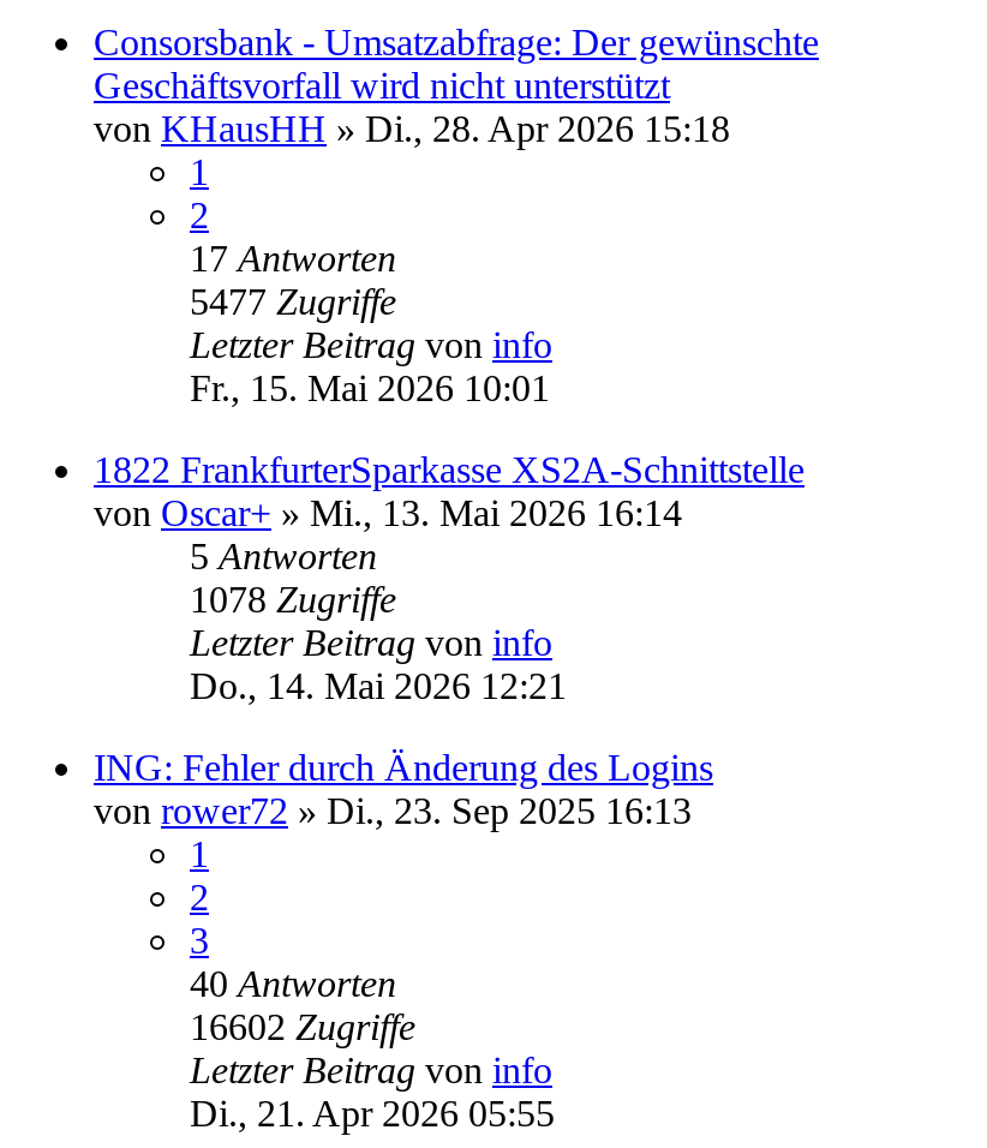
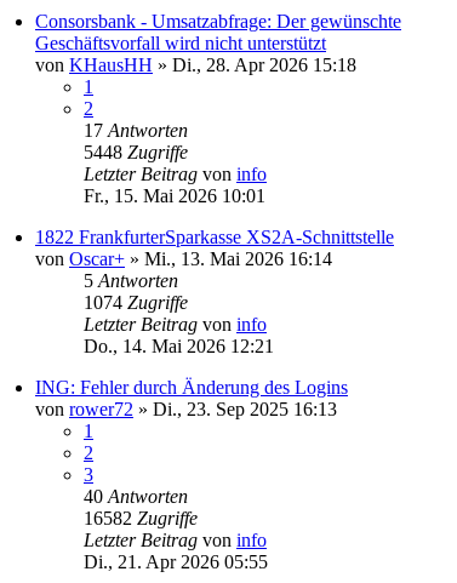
[190,281,396,322] 5477 Zugriffe -> [84,142,188,162] 5448 Zugriffe
[190,579,396,619] 1078 Zugriffe -> [84,292,188,313] 1074 Zugriffe
[190,1006,415,1047] 16602 Zugriffe -> [84,508,198,528] 16582 Zugriffe

